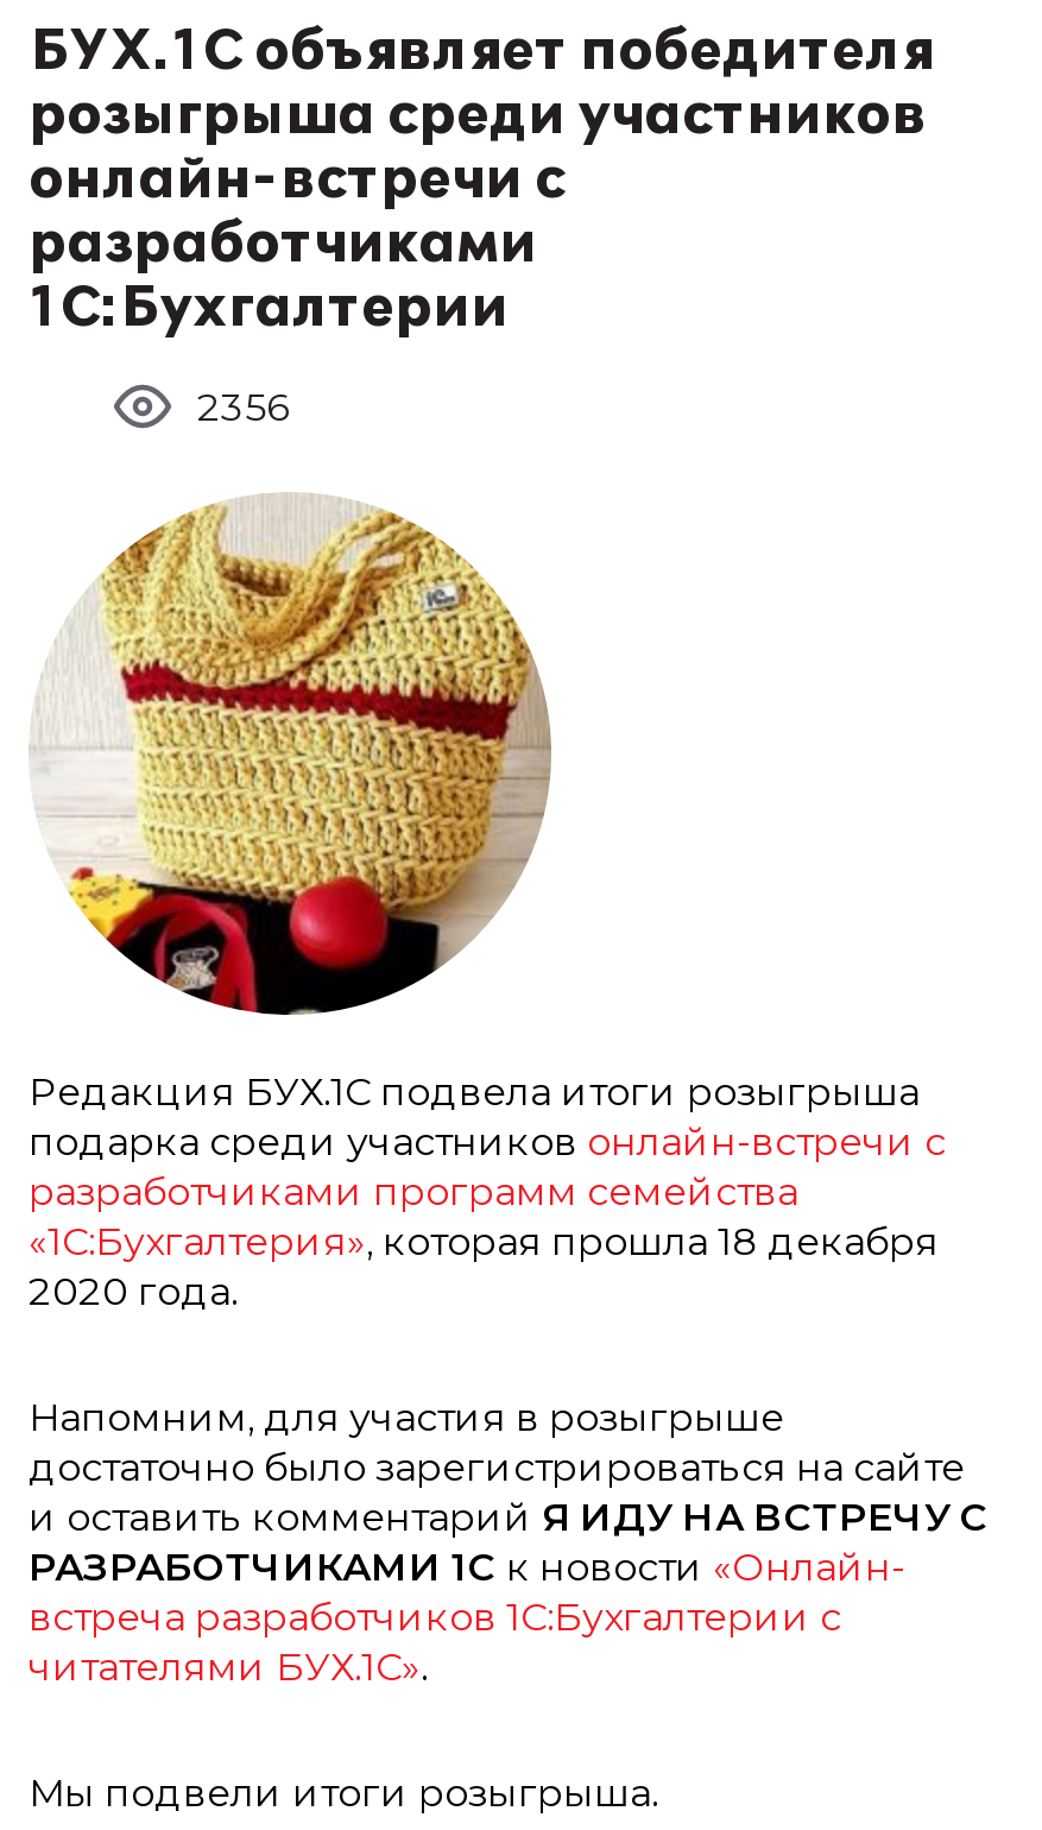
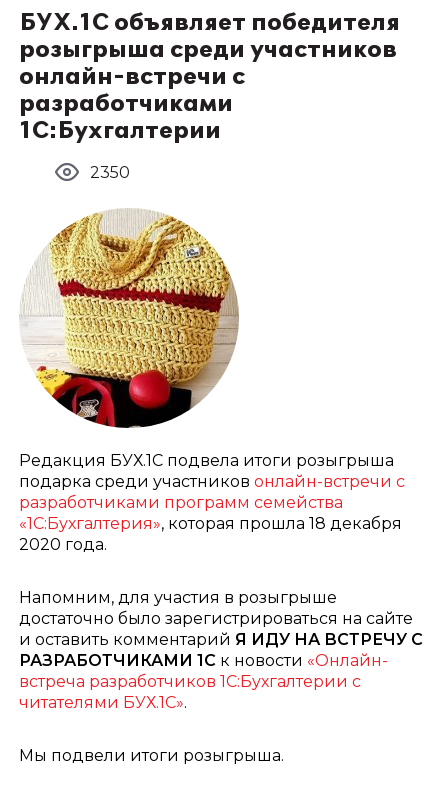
[197,384,288,429] 2356 -> [90,162,130,181] 2350

